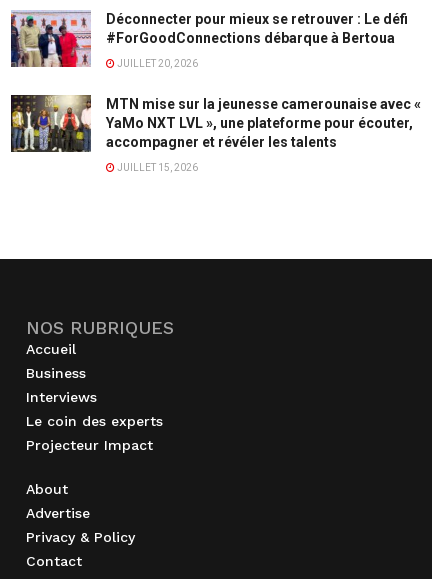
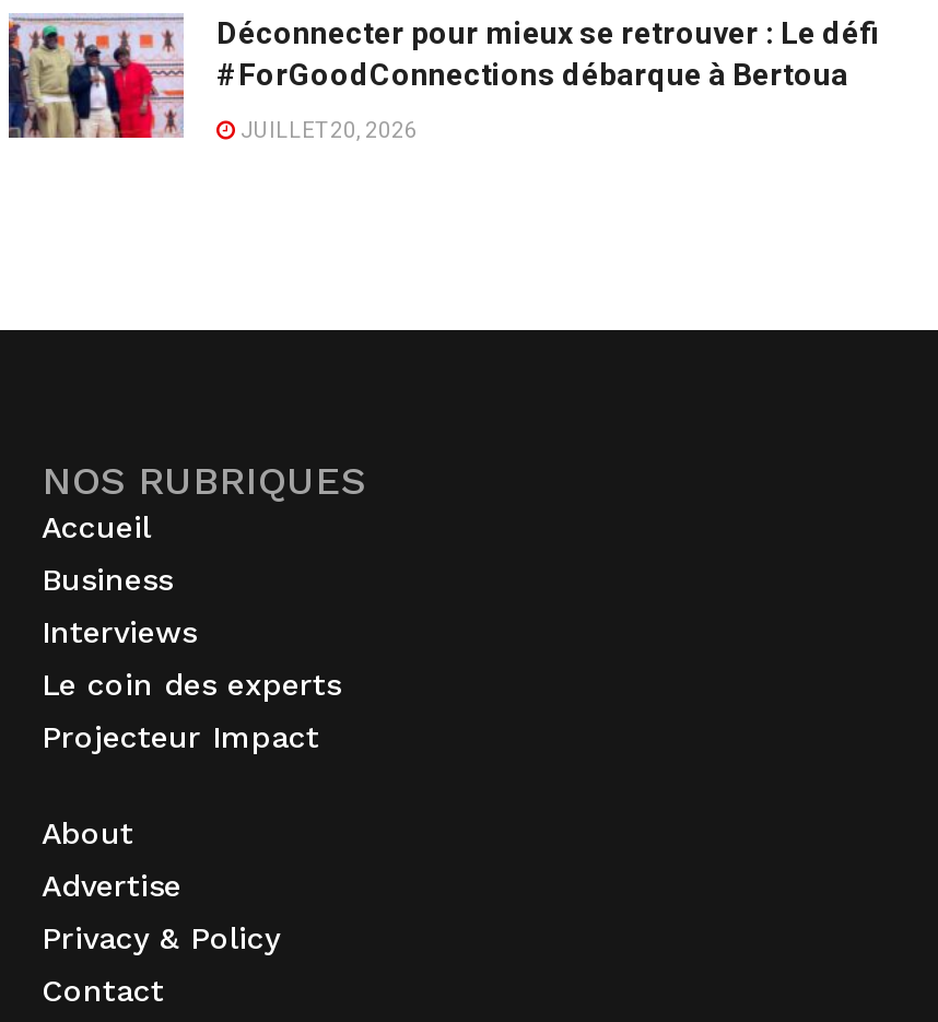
[10,94,421,173] [image] | MTN mise sur la jeunesse camerounaise avec « | YaMo NXT LVL », une plateforme pour écouter, | accompagner et révéler les talents | JUILLET 15, 2026 -> none

